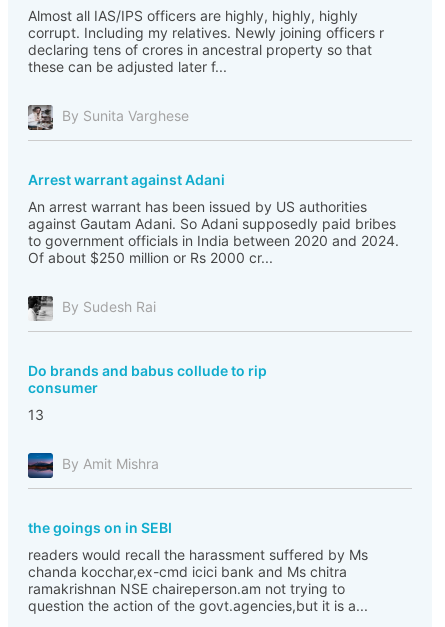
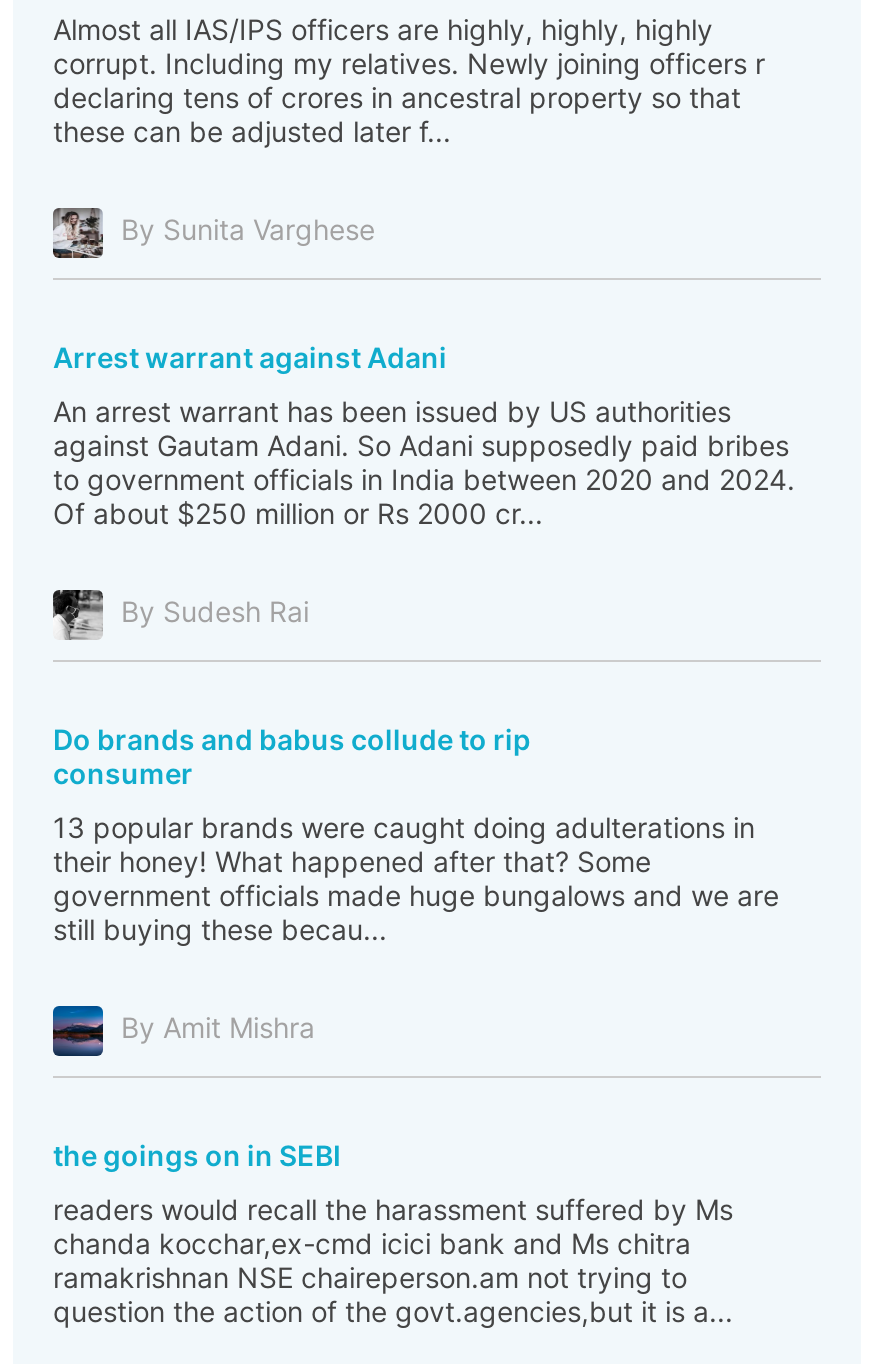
[28,406,44,423] 13 -> [53,810,779,946] 13 popular brands were caught doing adulterations in | their honey! What happened after that? Some | government officials made huge bungalows and we are | still buying these becau...

